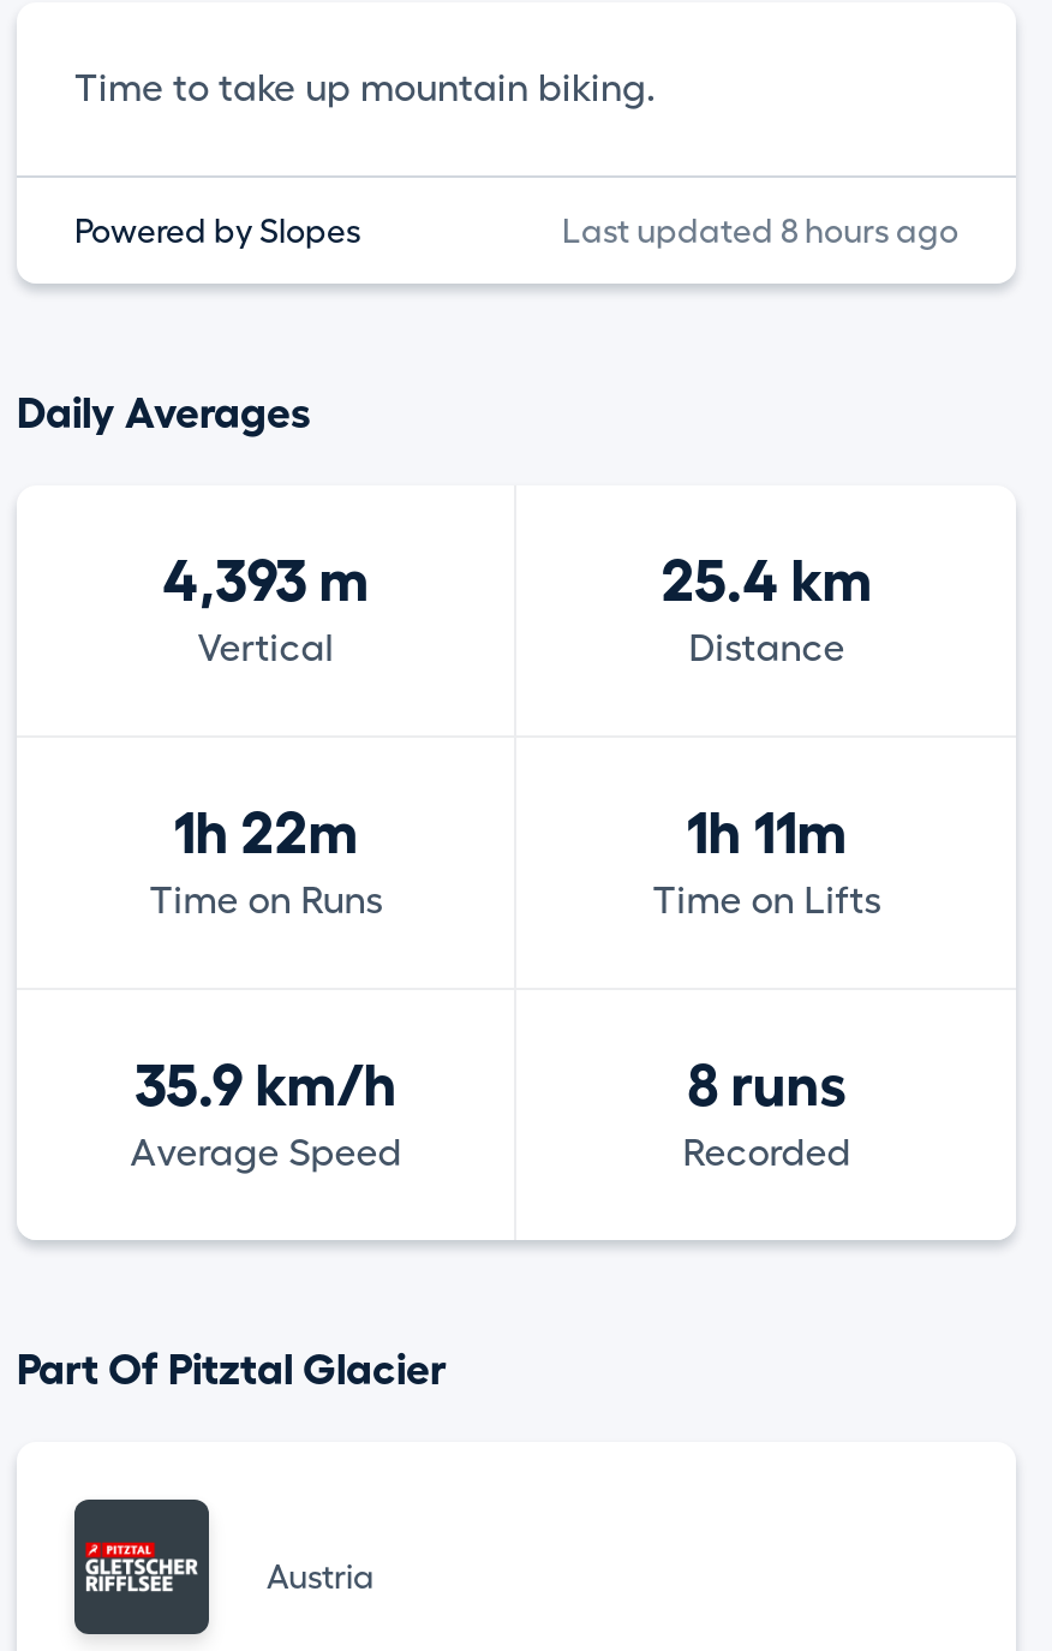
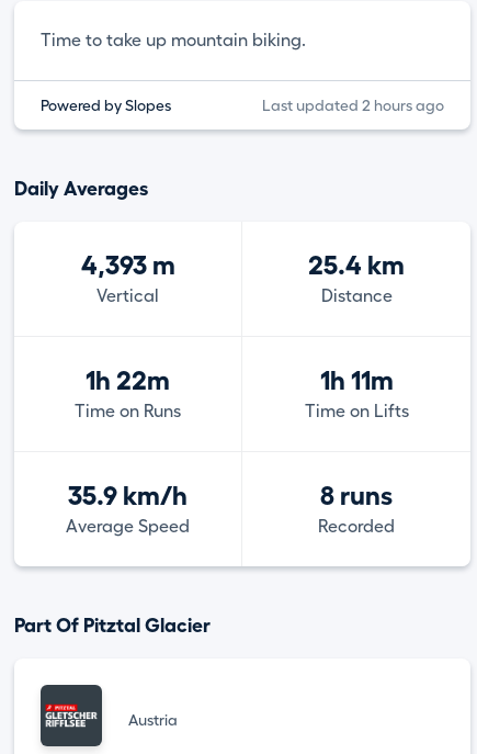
[562,213,958,247] Last updated 8 hours ago -> [262,97,444,113] Last updated 2 hours ago

